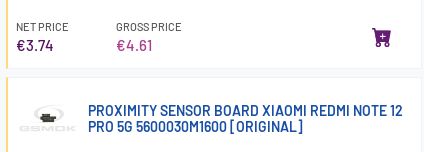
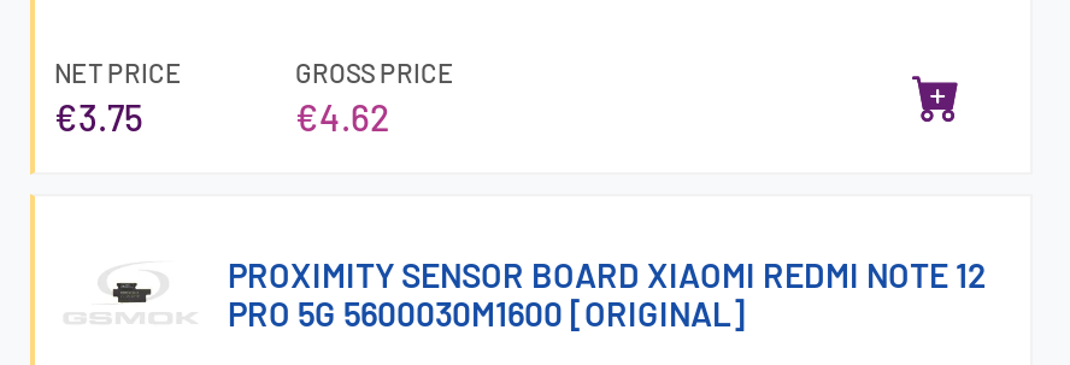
[16,35,54,53] €3.74 -> [54,94,143,137] €3.75
[116,35,152,53] €4.61 -> [295,94,389,137] €4.62

